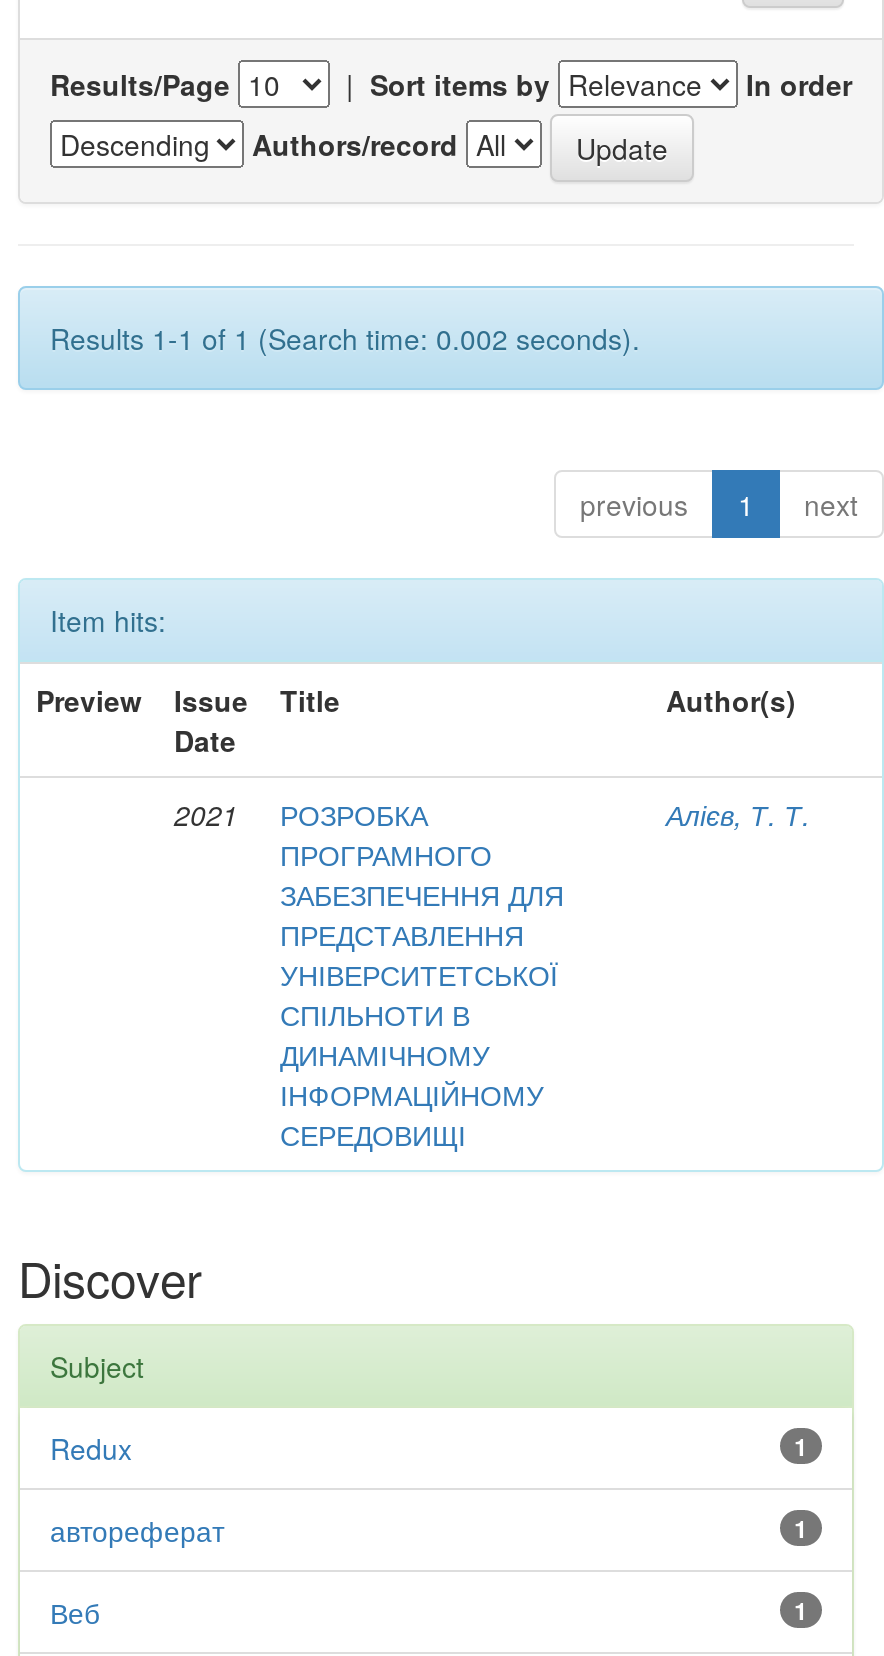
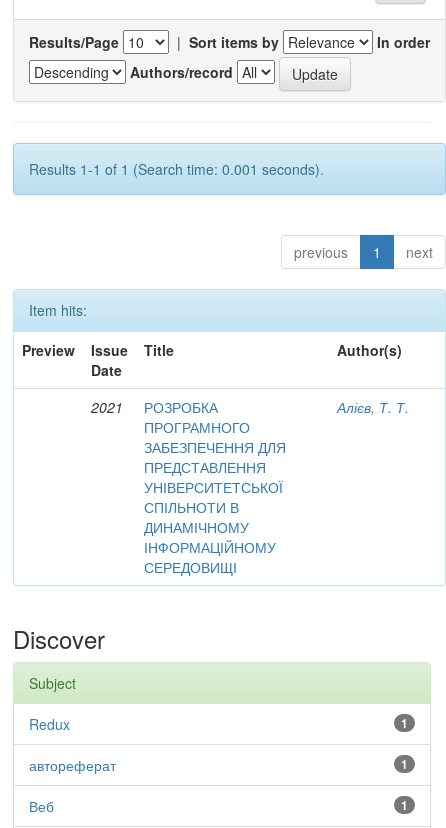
[50,318,640,358] Results 1-1 of 1 (Search time: 0.002 seconds). -> [29,159,324,179] Results 1-1 of 1 (Search time: 0.001 seconds).

